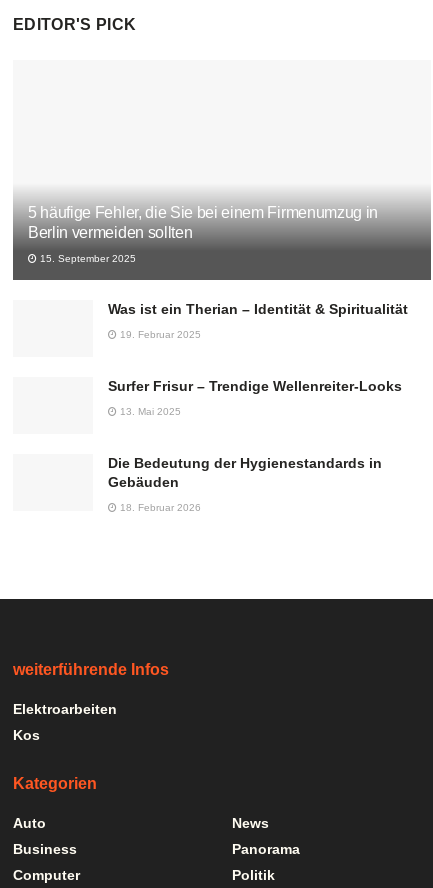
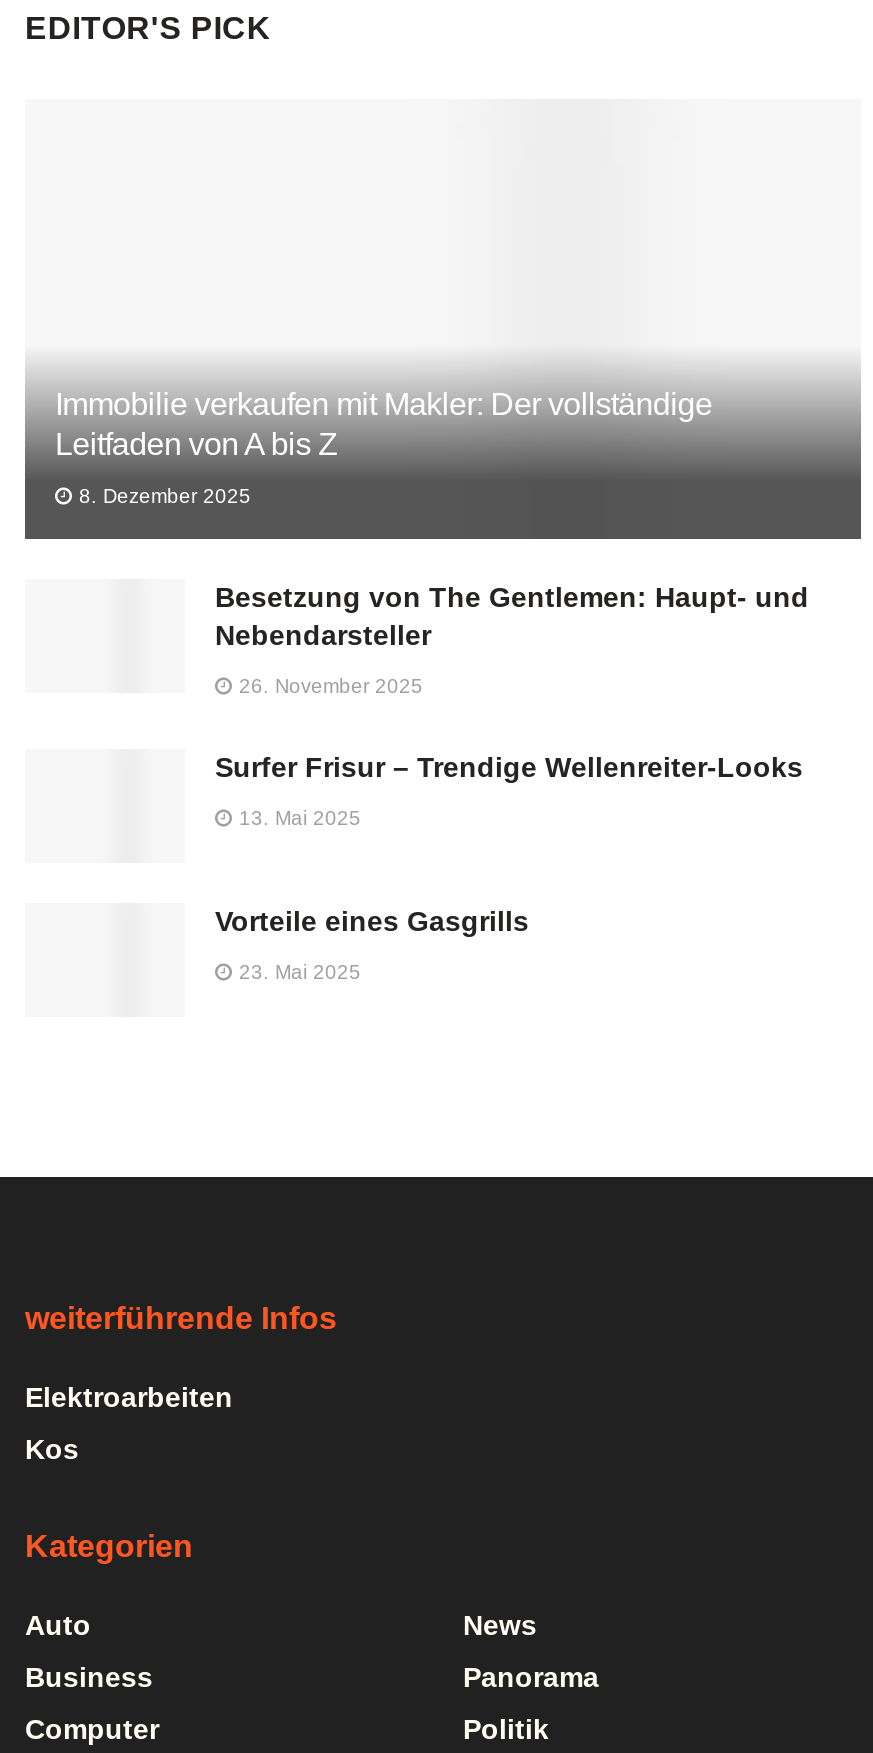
[28,203,378,240] 5 häufige Fehler, die Sie bei einem Firmenumzug in | Berlin vermeiden sollten -> [55,386,712,460] Immobilie verkaufen mit Makler: Der vollständige | Leitfaden von A bis Z
[37,252,136,263] 15. September 2025 -> [73,484,251,506] 8. Dezember 2025
[108,300,408,316] Was ist ein Therian – Identität & Spiritualität -> [215,580,809,650] Besetzung von The Gentlemen: Haupt- und | Nebendarsteller
[117,328,201,339] 19. Februar 2025 -> [233,674,423,696] 26. November 2025
[108,455,382,490] Die Bedeutung der Hygienestandards in | Gebäuden -> [215,904,529,936] Vorteile eines Gasgrills
[117,502,201,513] 18. Februar 2026 -> [233,960,361,982] 23. Mai 2025

